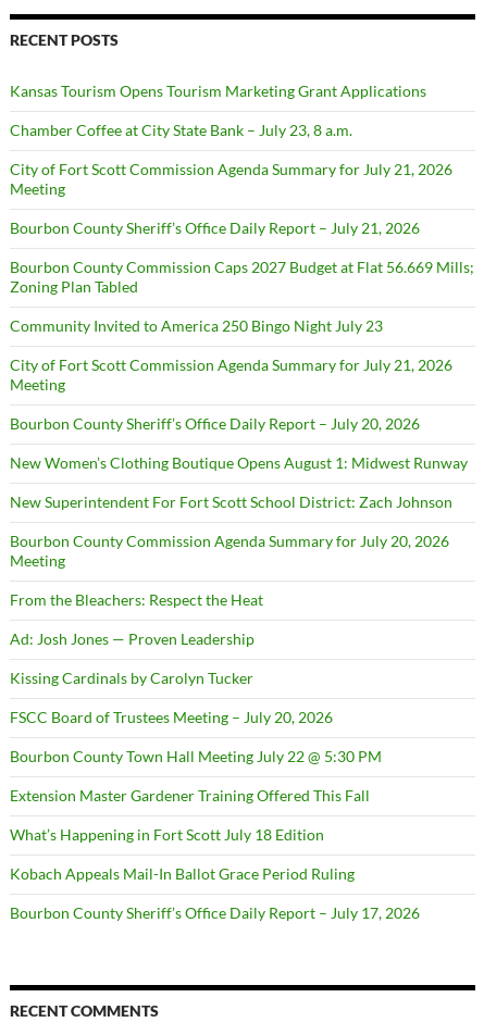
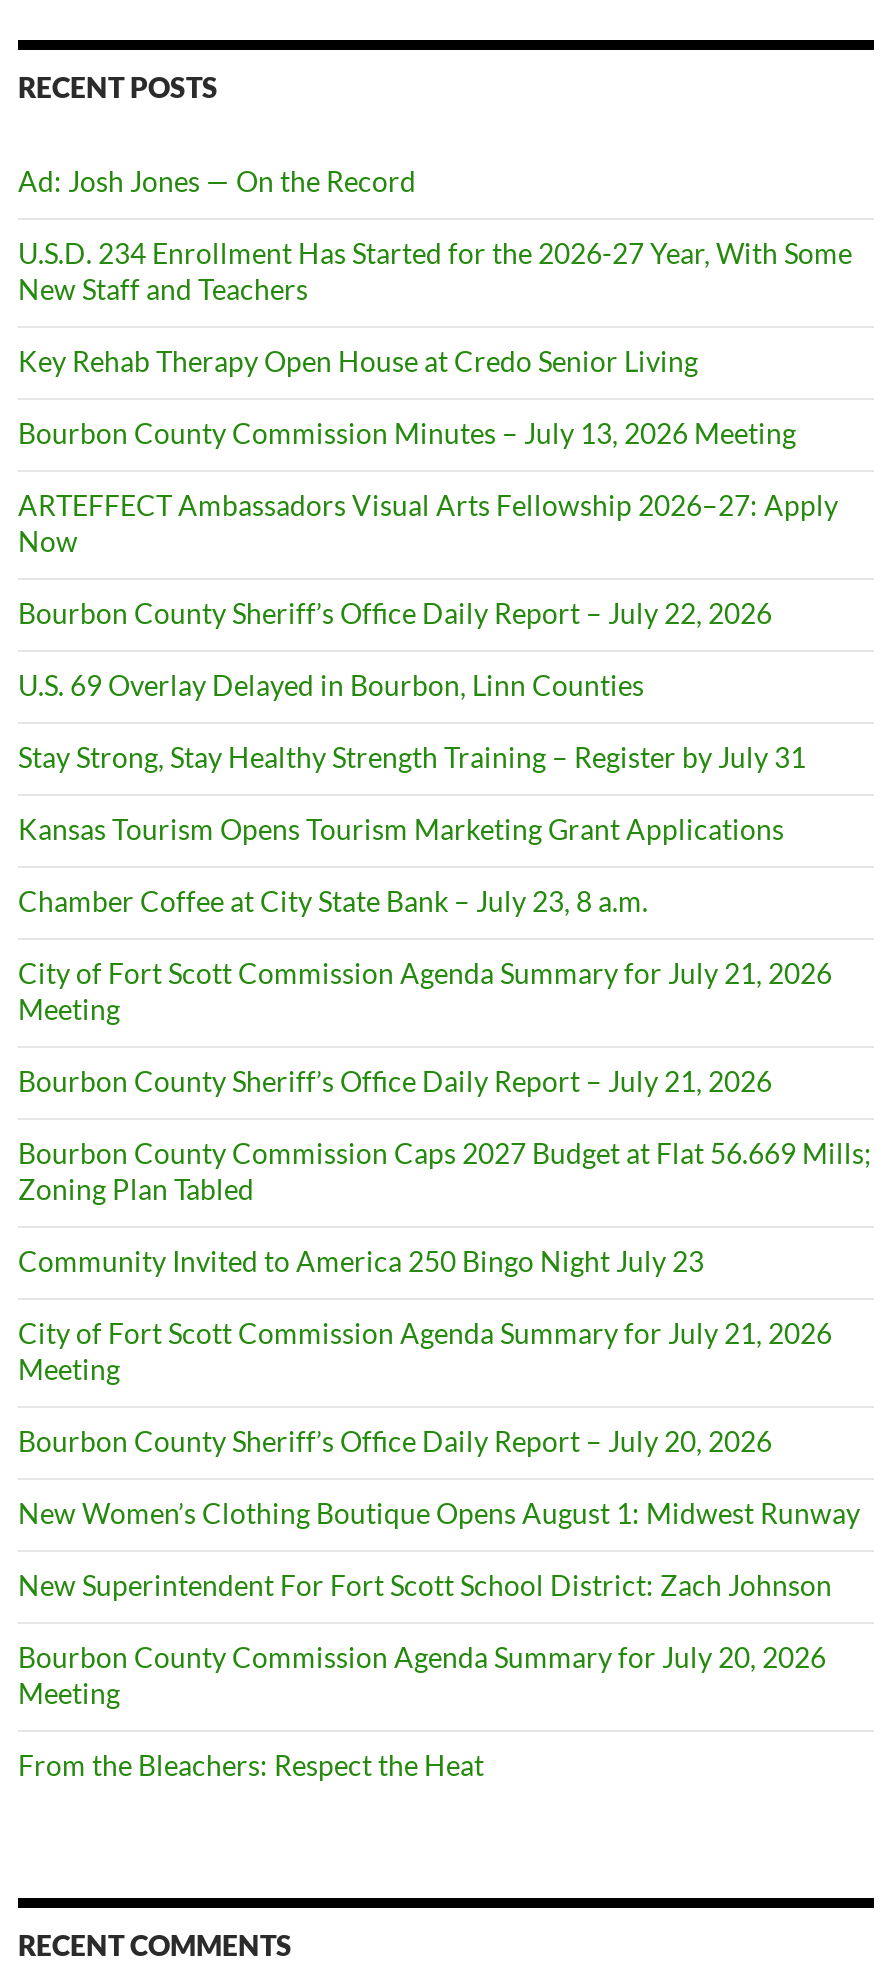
none -> [18,164,852,774] Ad: Josh Jones — On the Record | U.S.D. 234 Enrollment Has Started for the 2026-27 Year, With Some | New Staff and Teachers | Key Rehab Therapy Open House at Credo Senior Living | Bourbon County Commission Minutes – July 13, 2026 Meeting | ARTEFFECT Ambassadors Visual Arts Fellowship 2026–27: Apply | Now | Bourbon County Sheriff’s Office Daily Report – July 22, 2026 | U.S. 69 Overlay Delayed in Bourbon, Linn Counties | Stay Strong, Stay Healthy Strength Training – Register by July 31
moved [10,82,474,609] -> [18,812,872,1782]: Kansas Tourism Opens Tourism Marketing Grant Applications | Chamber Coffee at City State Bank – July 23, 8 a.m. | City of Fort Scott Commission Agenda Summary for July 21, 2026 | ... | Meeting | From the Bleachers: Respect the Heat
[10,629,420,922] Ad: Josh Jones — Proven Leadership | Kissing Cardinals by Carolyn Tucker | FSCC Board of Trustees Meeting – July 20, 2026 | Bourbon County Town Hall Meeting July 22 @ 5:30 PM | Extension Master Gardener Training Offered This Fall | What’s Happening in Fort Scott July 18 Edition | Kobach Appeals Mail-In Ballot Grace Period Ruling | Bourbon County Sheriff’s Office Daily Report – July 17, 2026 -> none

